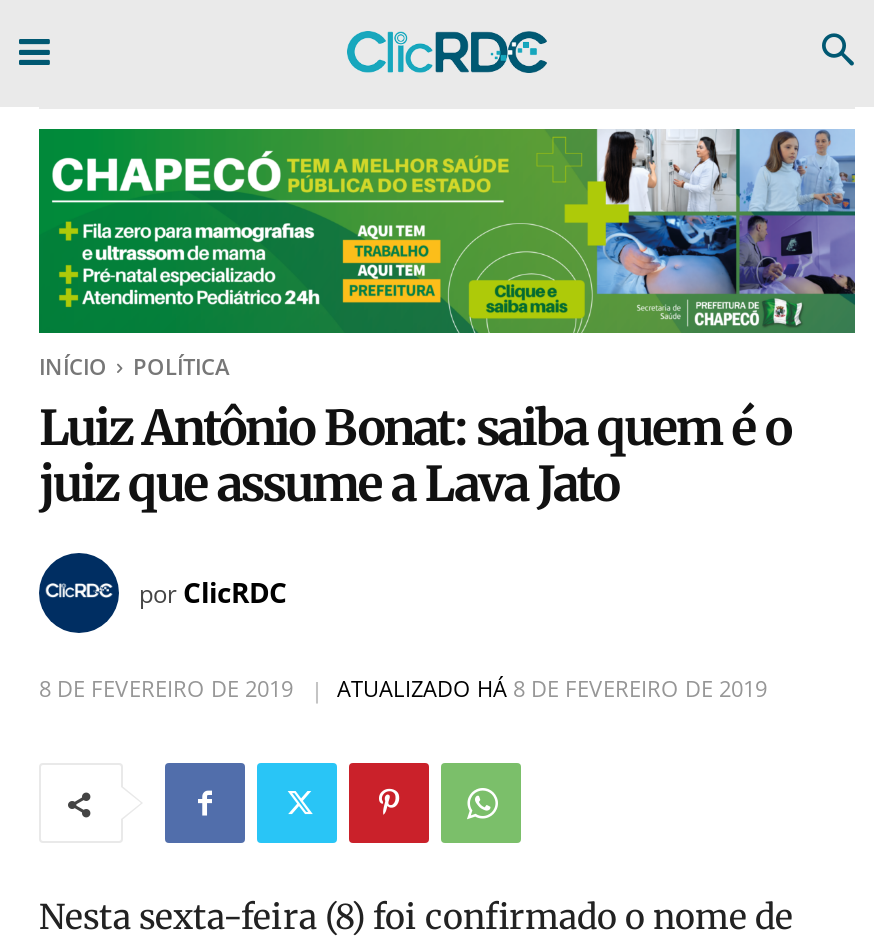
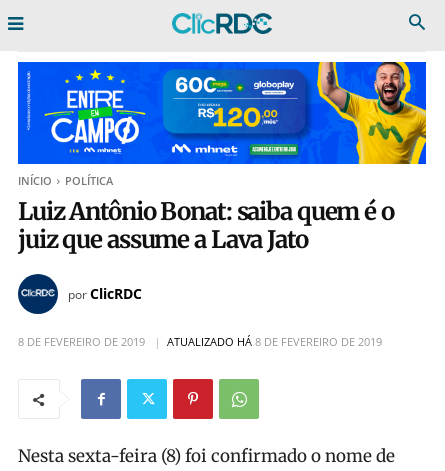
[37,127,857,335] [image] -> [17,61,427,165] [image]

